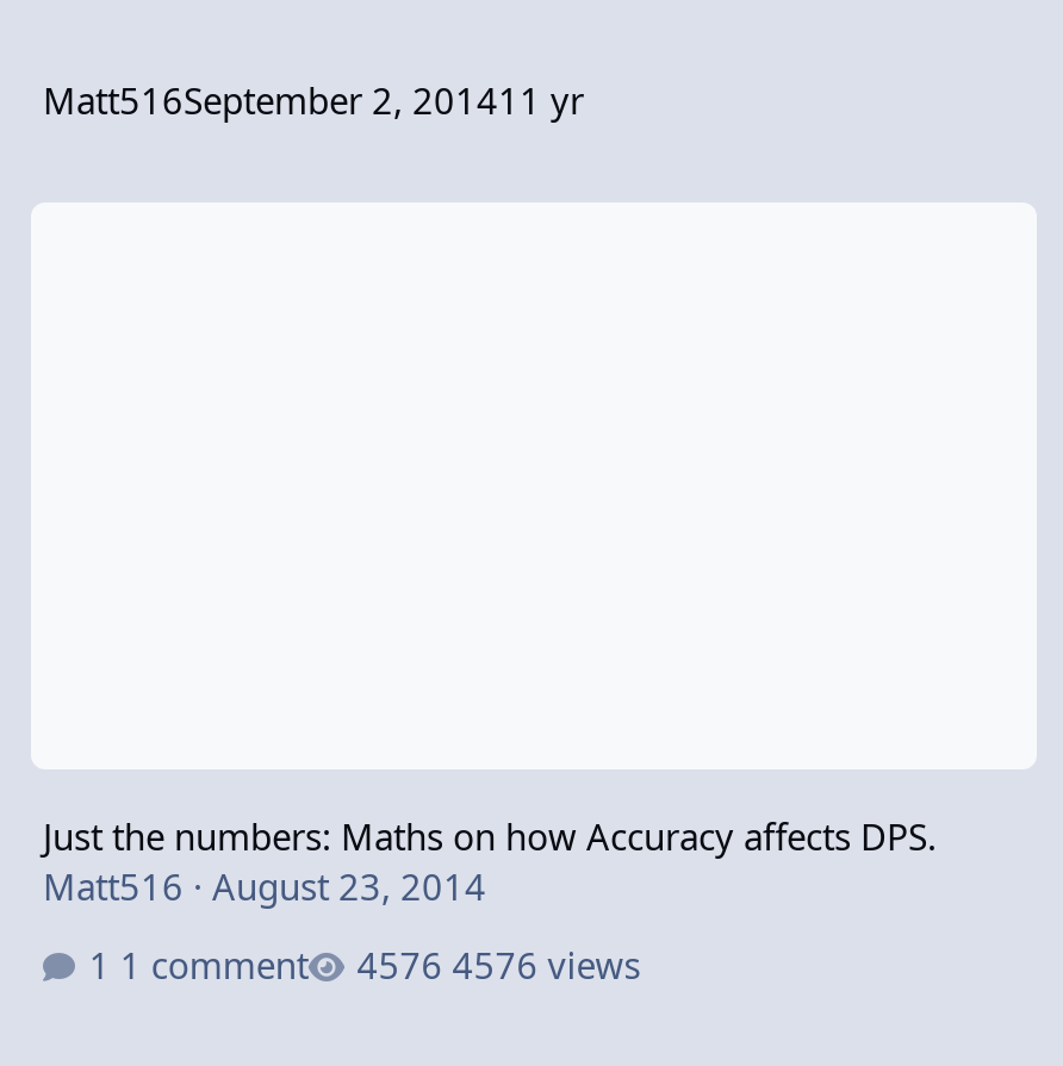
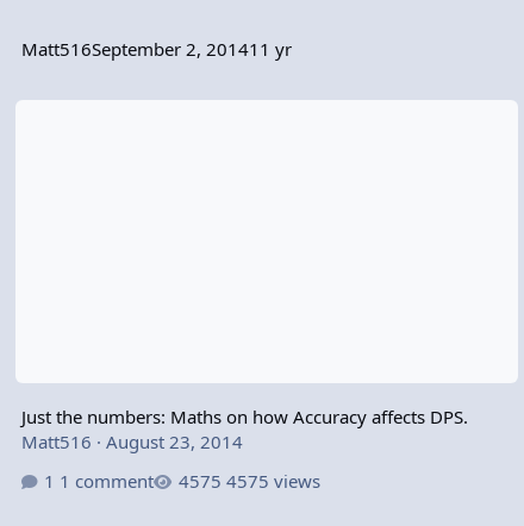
[452,941,641,989] 4576 views -> [226,469,320,493] 4575 views

